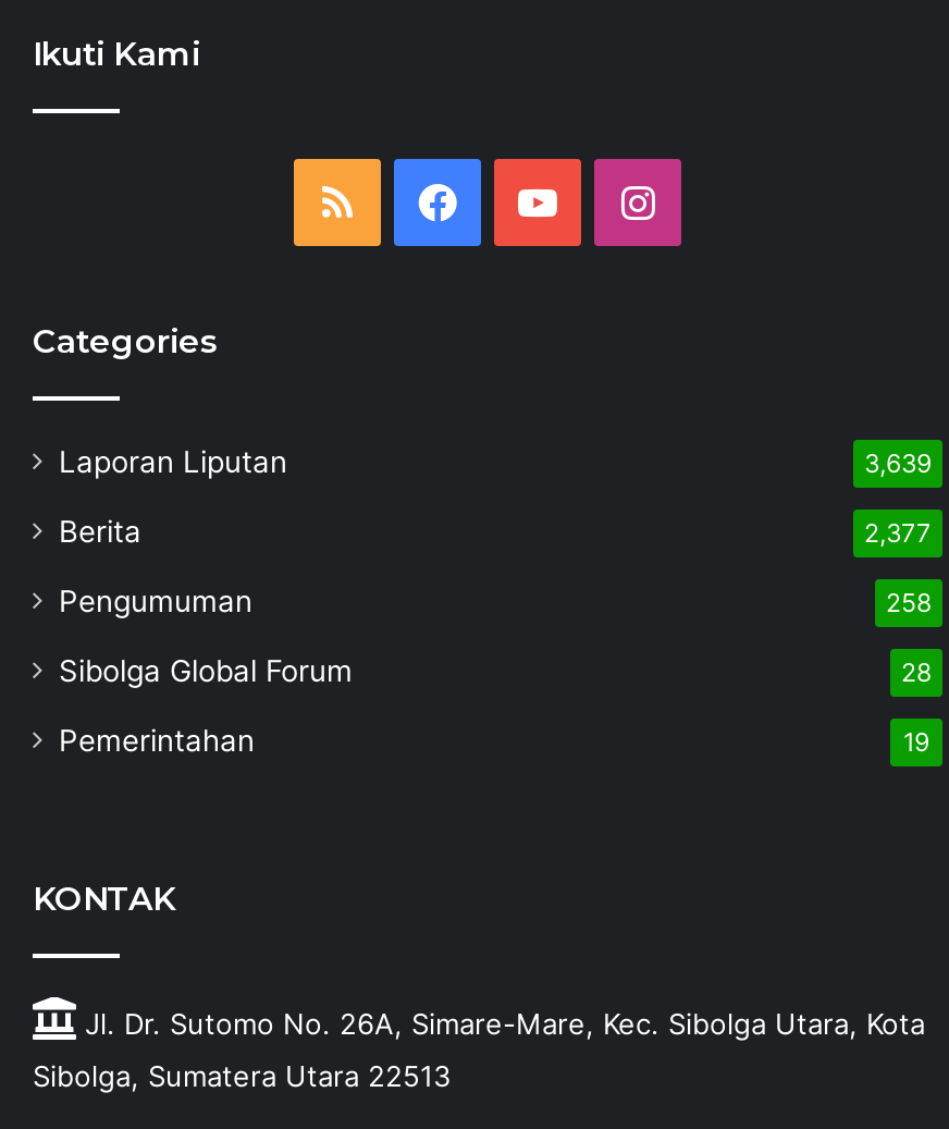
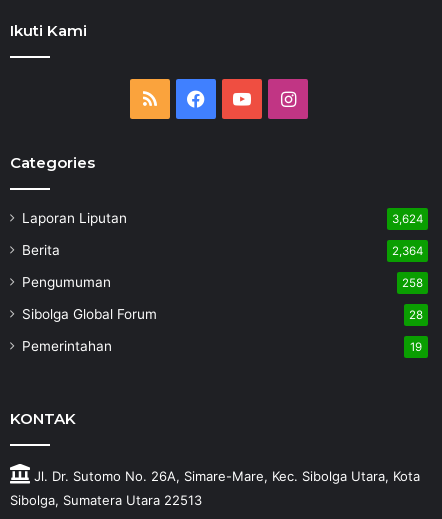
[864,449,932,479] 3,639 -> [392,212,423,226] 3,624
[864,518,932,549] 2,377 -> [392,244,423,258] 2,364

